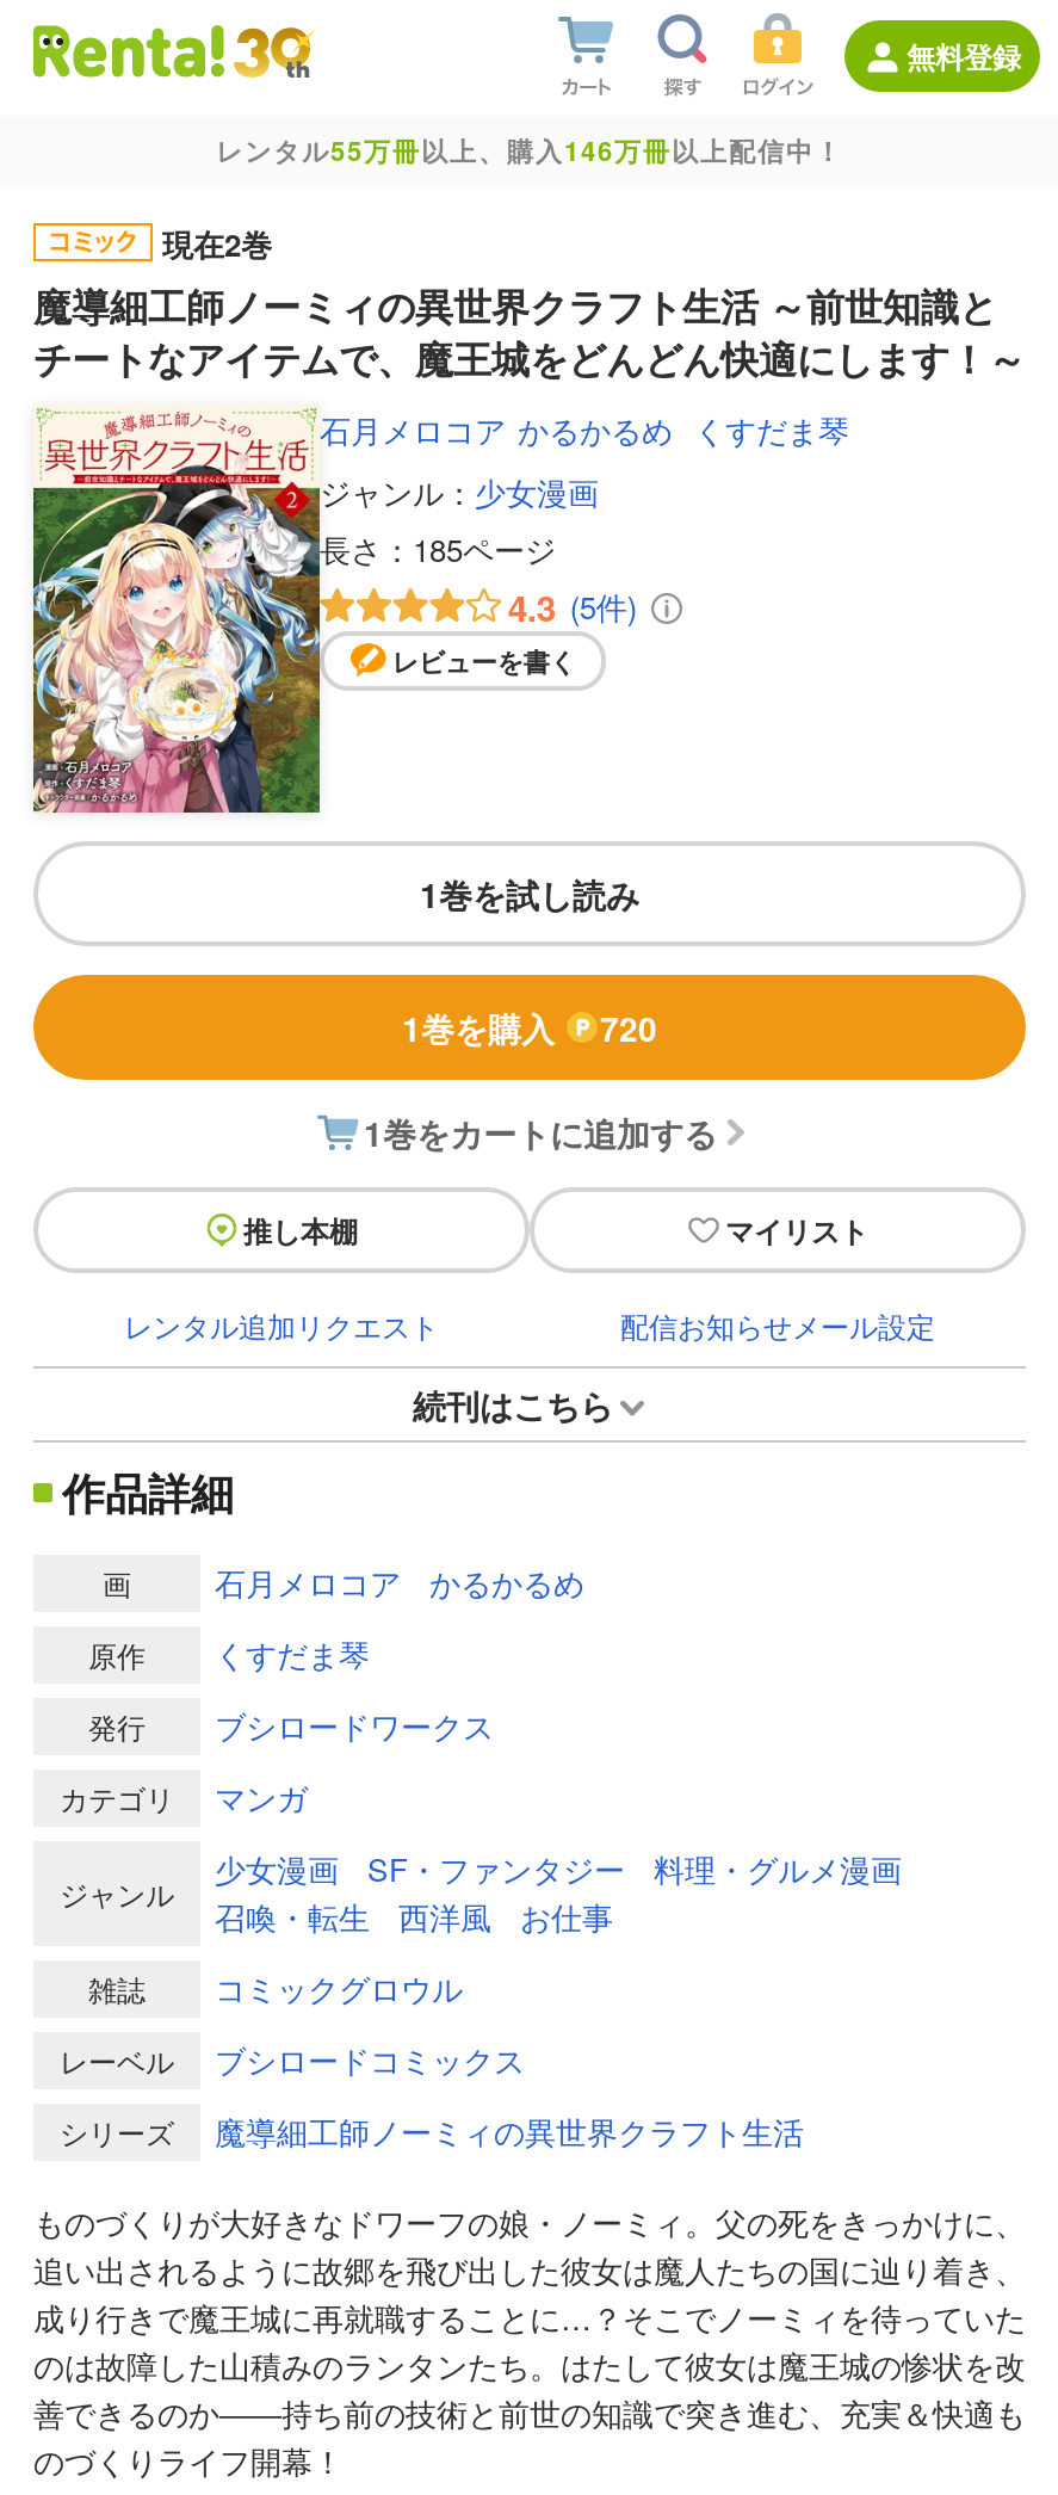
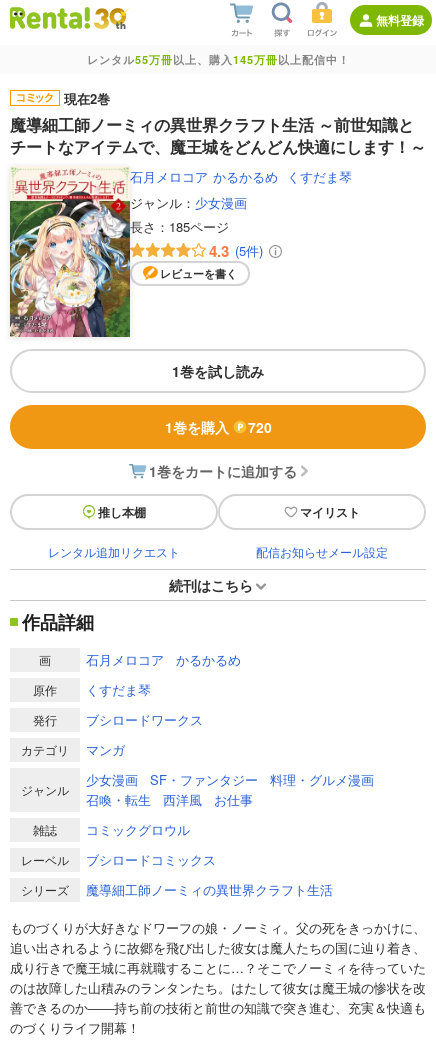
[216,132,843,168] レンタル55万冊以上、購入146万冊以上配信中！ -> [86,52,349,67] レンタル55万冊以上、購入145万冊以上配信中！

